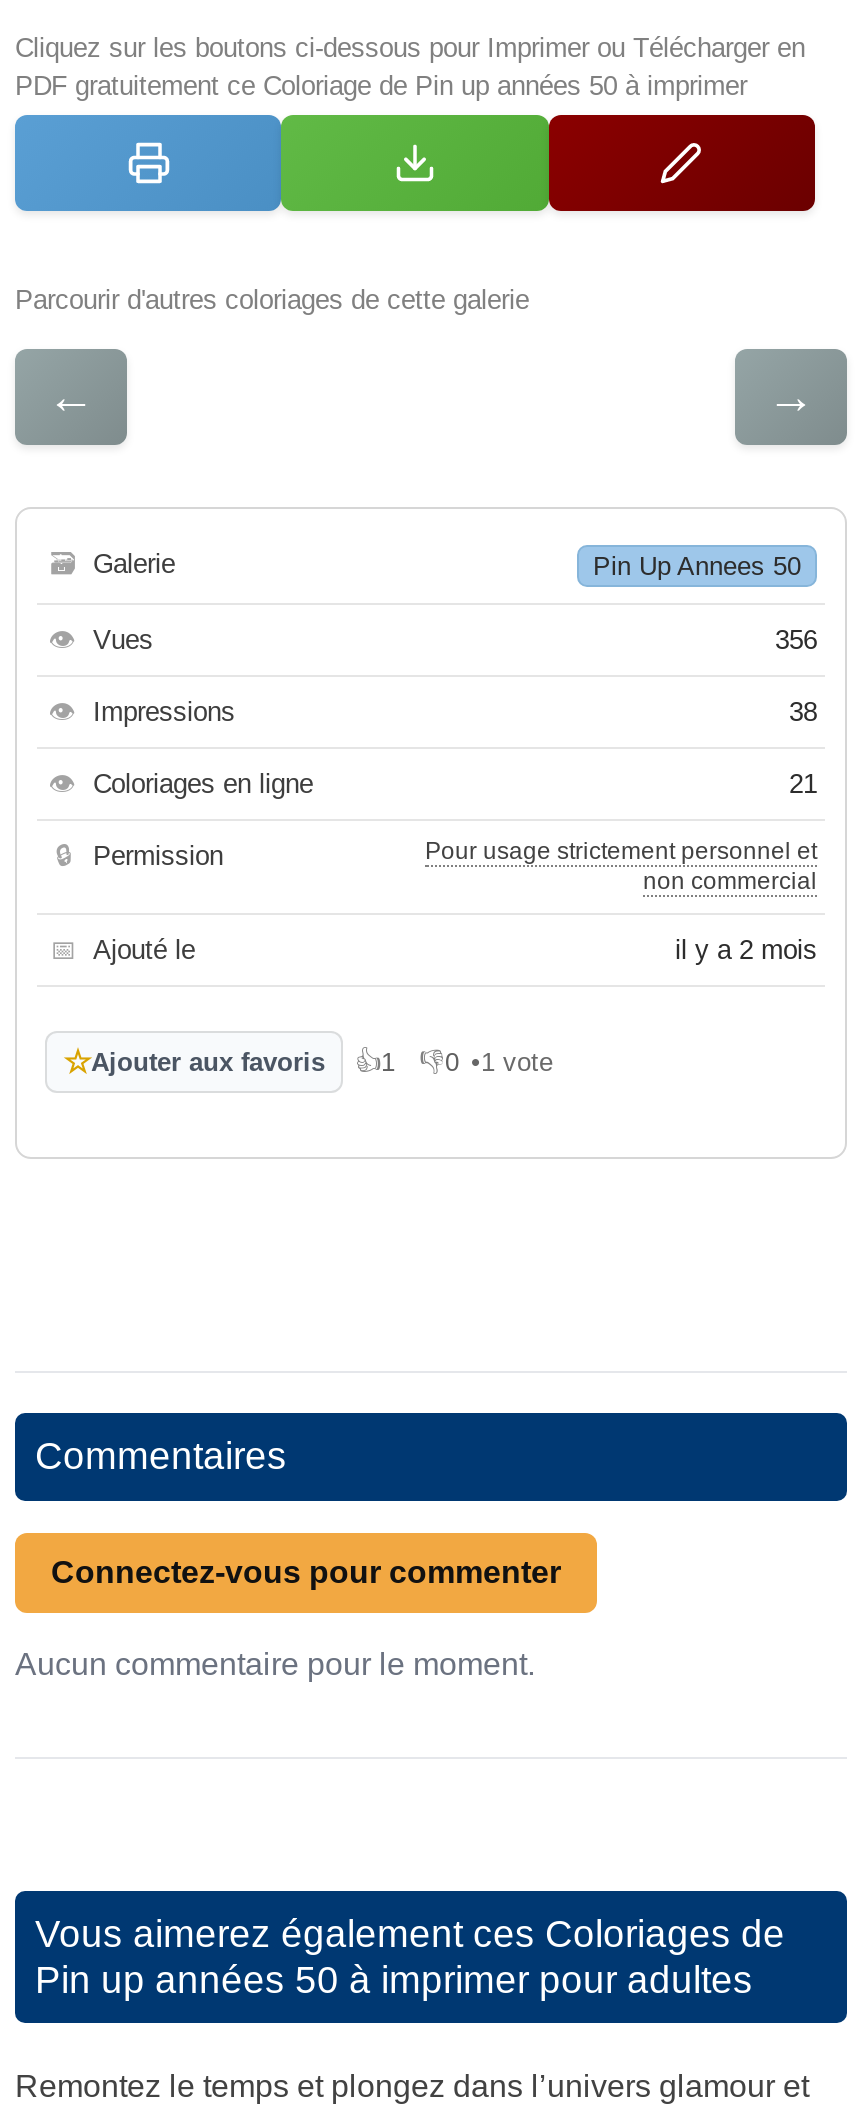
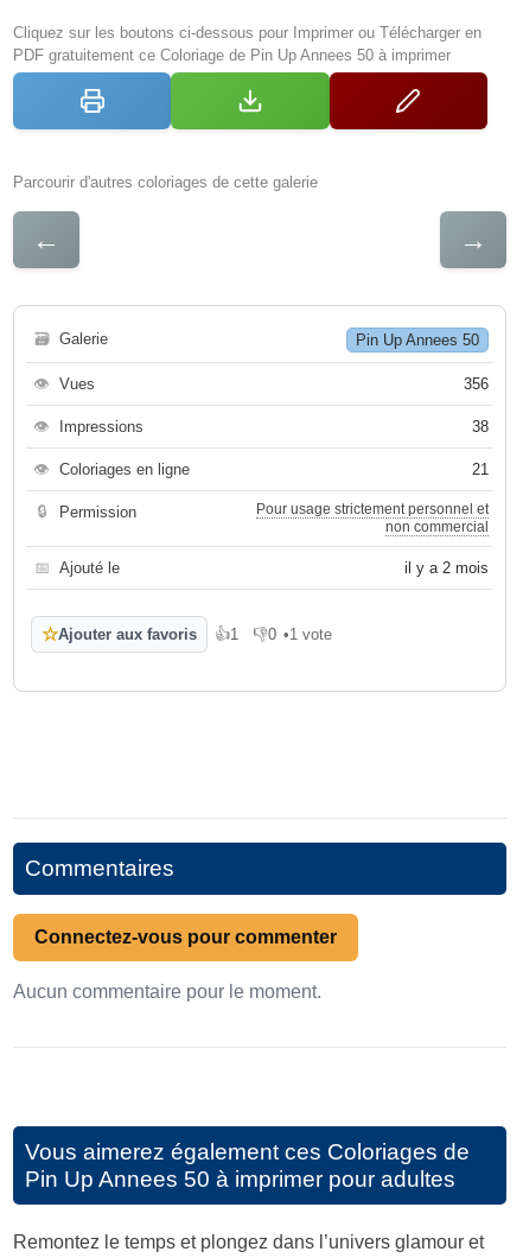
[15,71,747,101] PDF gratuitement ce Coloriage de Pin up années 50 à imprimer -> [13,47,451,64] PDF gratuitement ce Coloriage de Pin Up Annees 50 à imprimer
[35,1959,753,2001] Pin up années 50 à imprimer pour adultes -> [25,1167,455,1192] Pin Up Annees 50 à imprimer pour adultes

